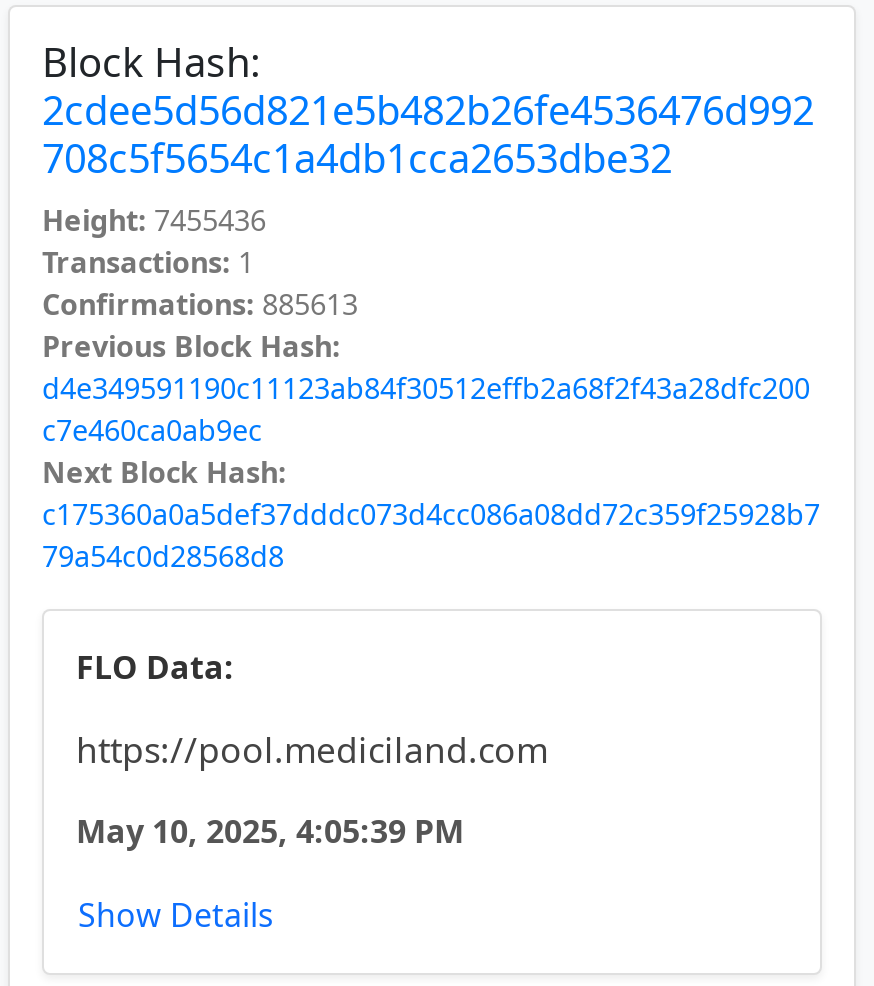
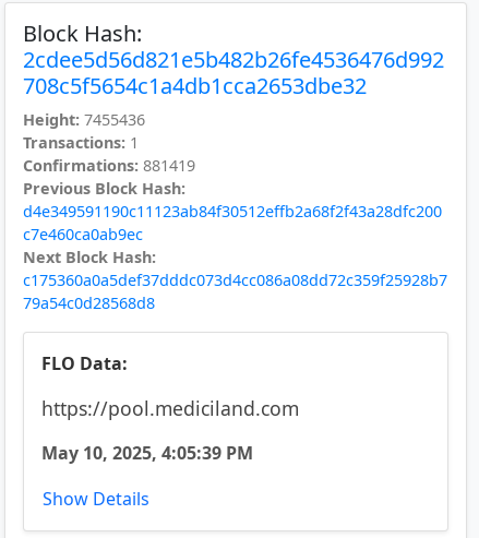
[42,285,358,323] Confirmations: 885613 -> [23,155,195,176] Confirmations: 881419

